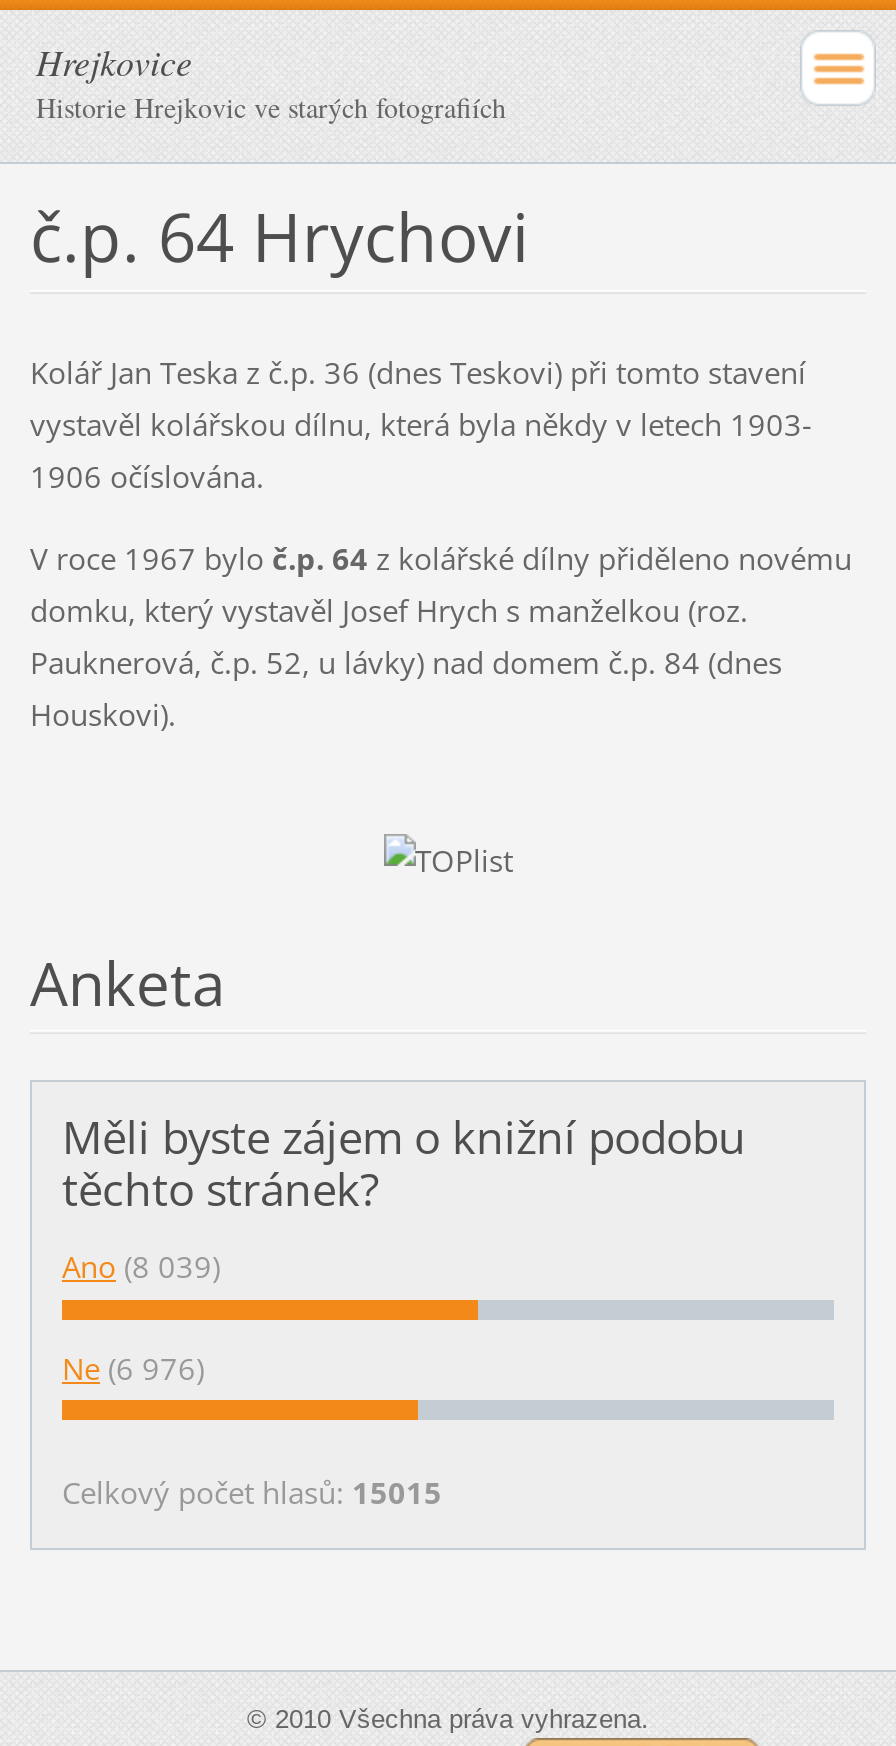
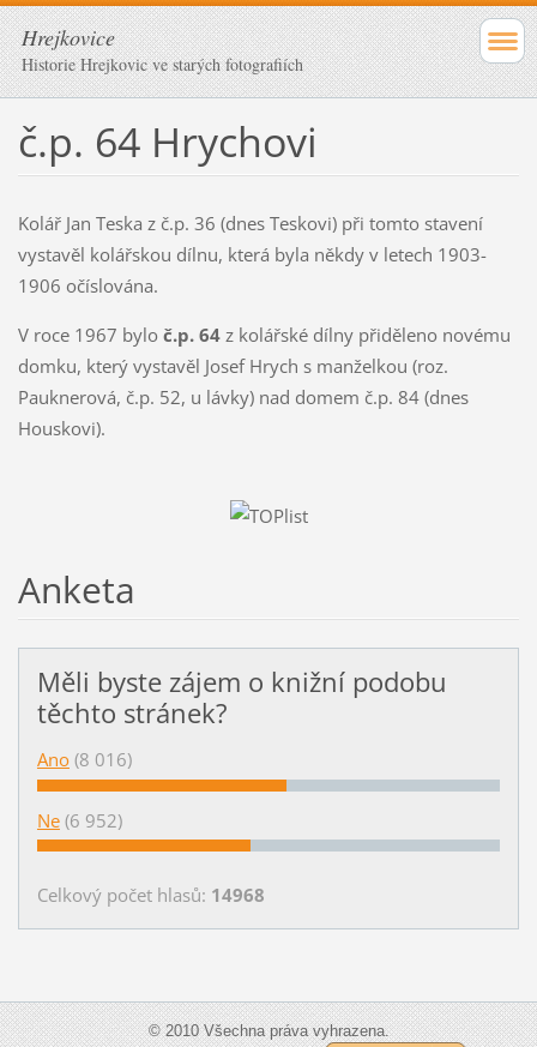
[62,1247,220,1287] Ano (8 039) -> [37,748,132,772] Ano (8 016)
[62,1348,204,1388] Ne (6 976) -> [37,808,122,832] Ne (6 952)
[62,1472,442,1512] Celkový počet hlasů: 15015 -> [37,883,265,907] Celkový počet hlasů: 14968

